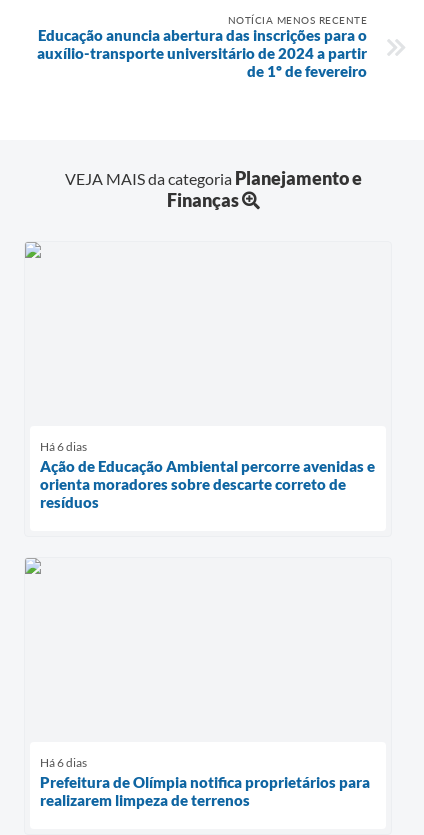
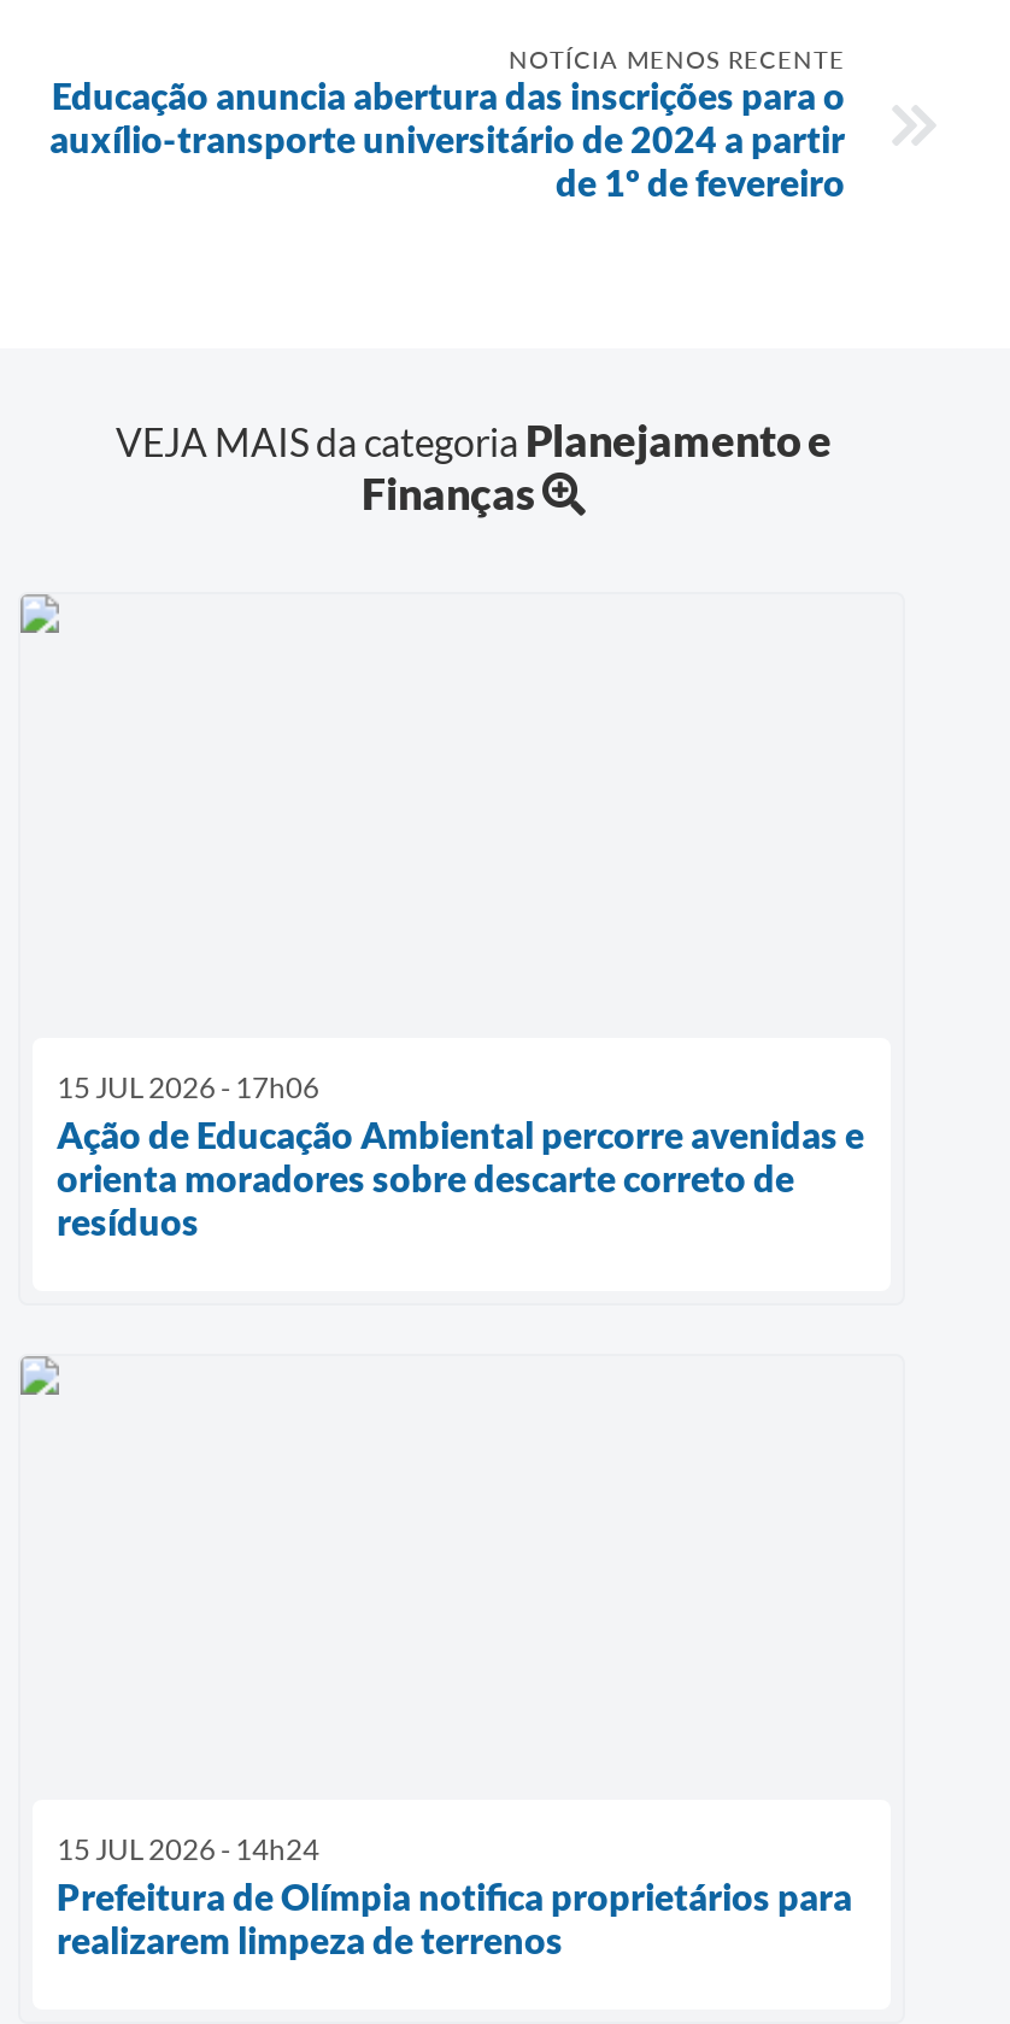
[40,439,87,454] Há 6 dias -> [57,1069,319,1105] 15 JUL 2026 - 17h06
[40,755,87,770] Há 6 dias -> [57,1832,319,1868] 15 JUL 2026 - 14h24

